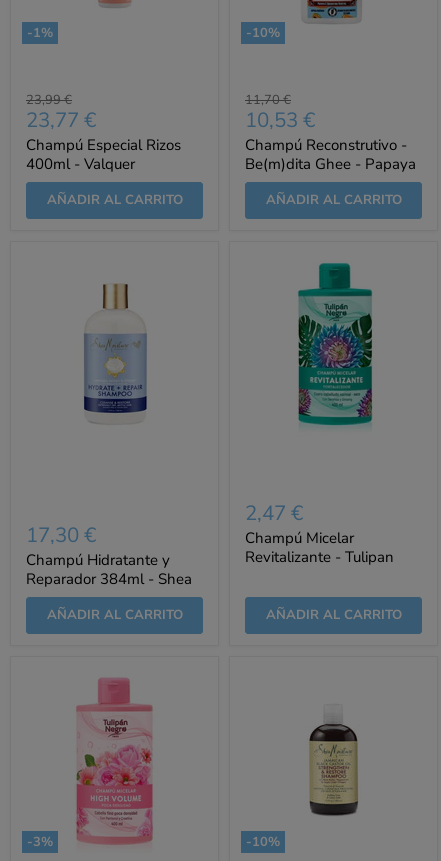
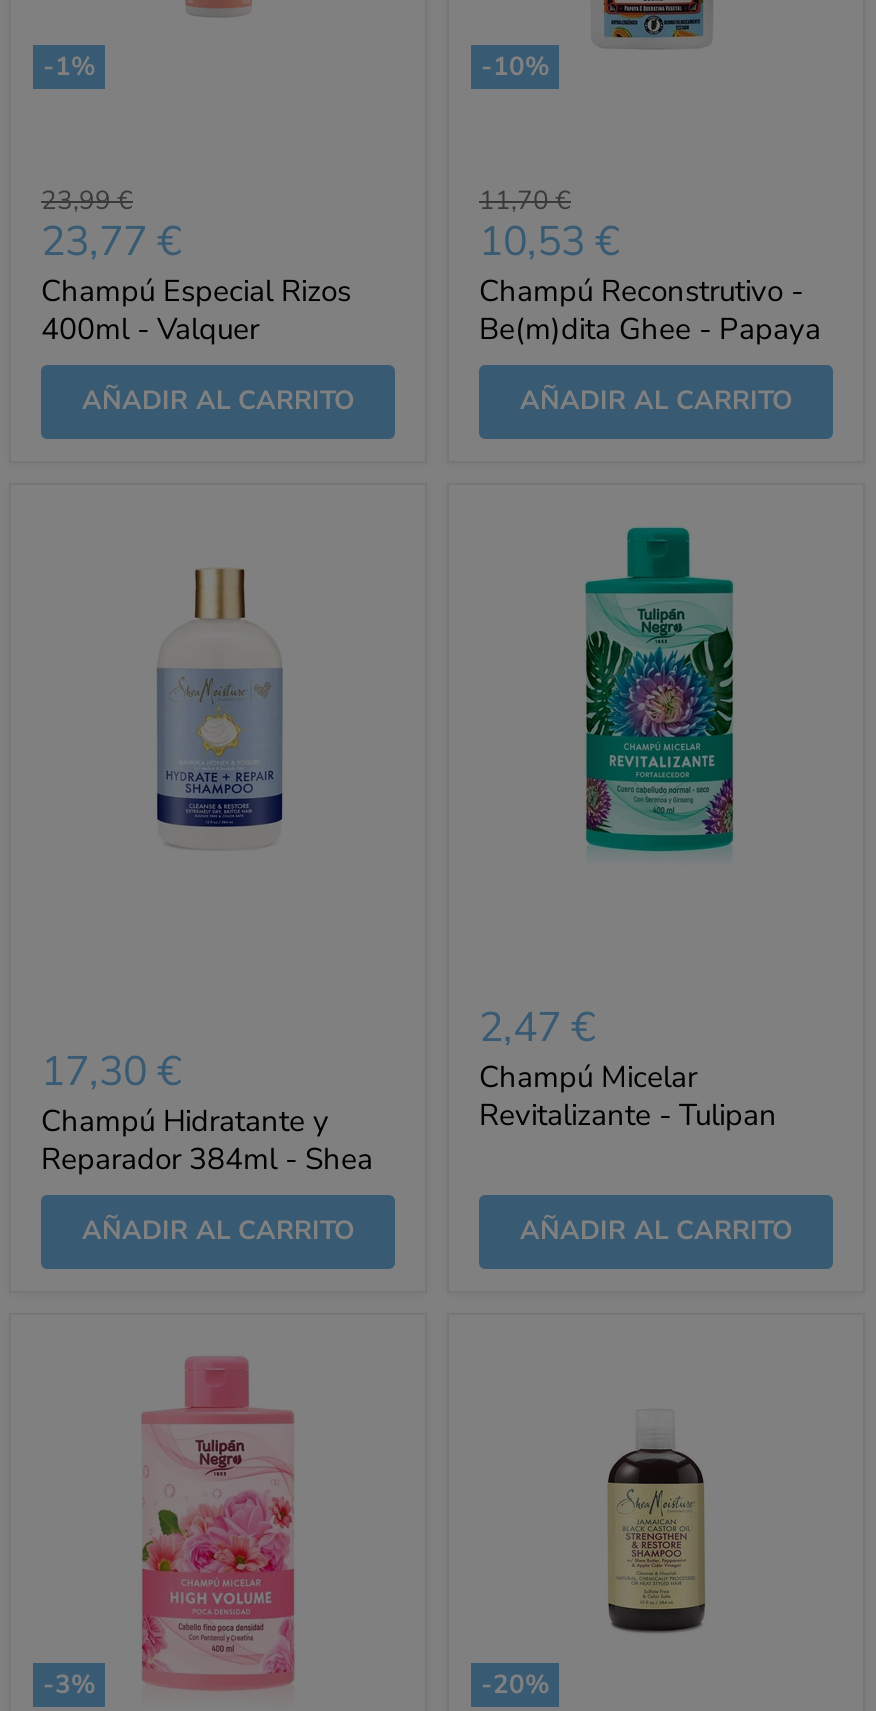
[246,833,280,851] -10% -> [481,1666,549,1702] -20%

